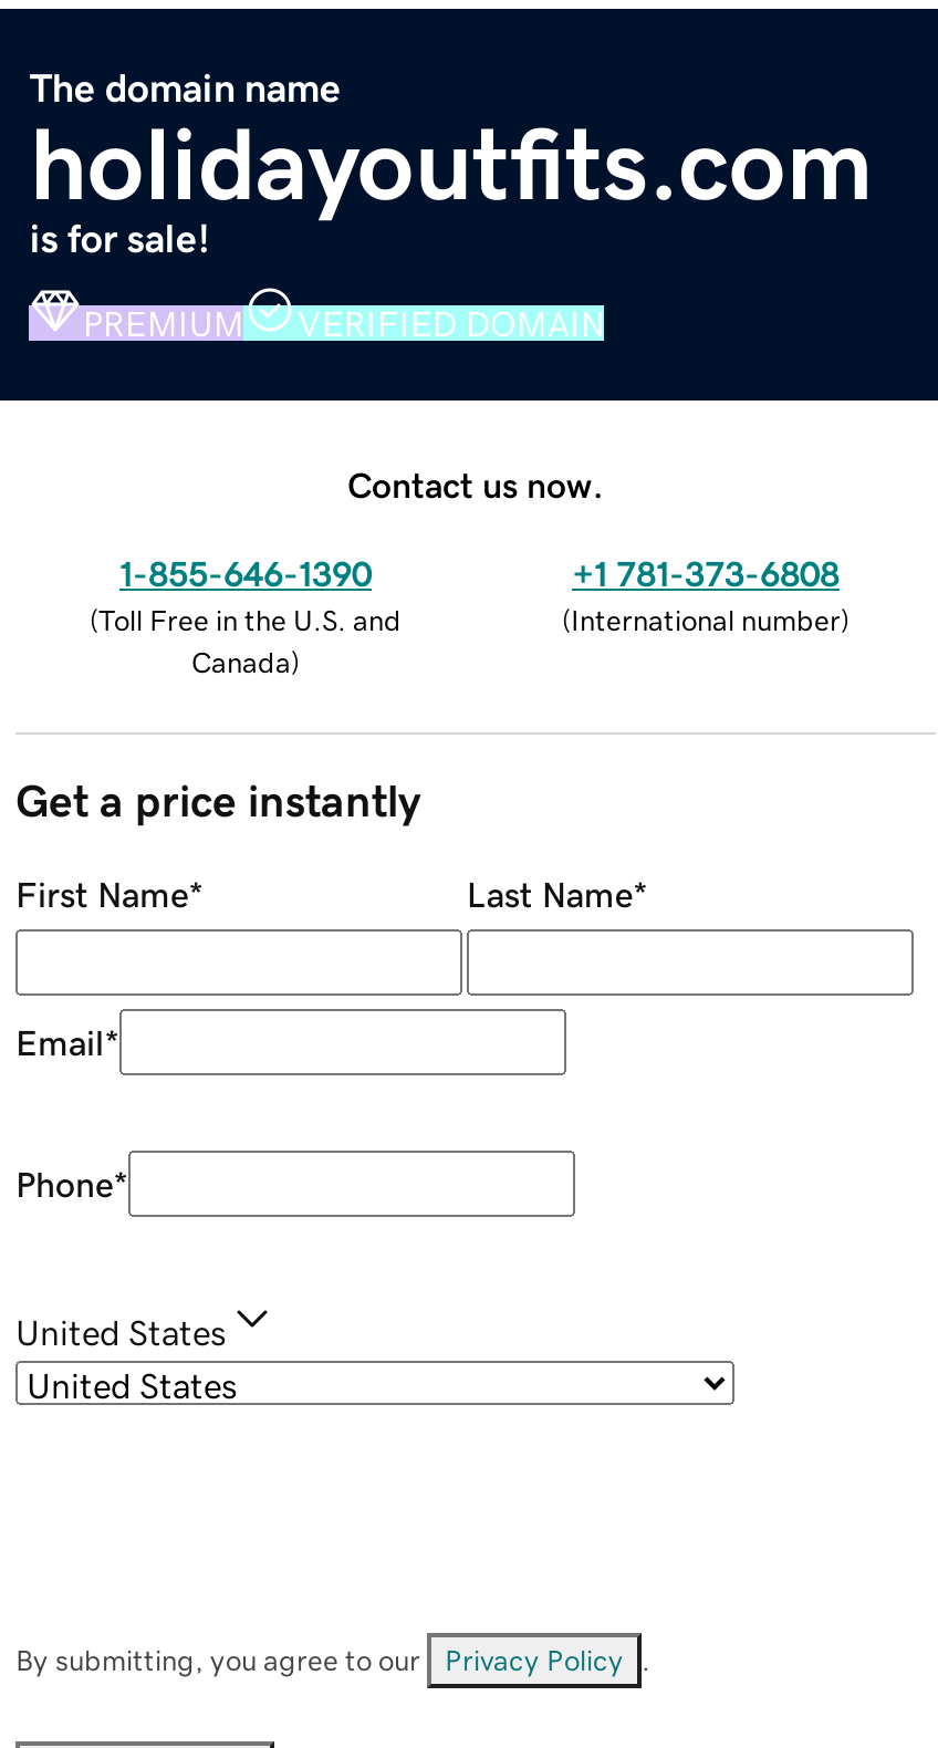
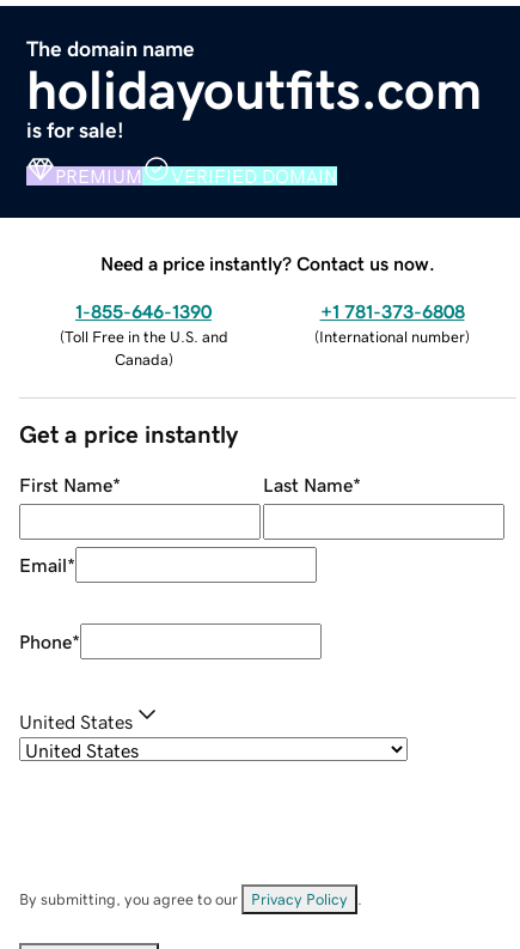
[347,466,604,501] Contact us now. -> [100,253,435,272] Need a price instantly? Contact us now.

